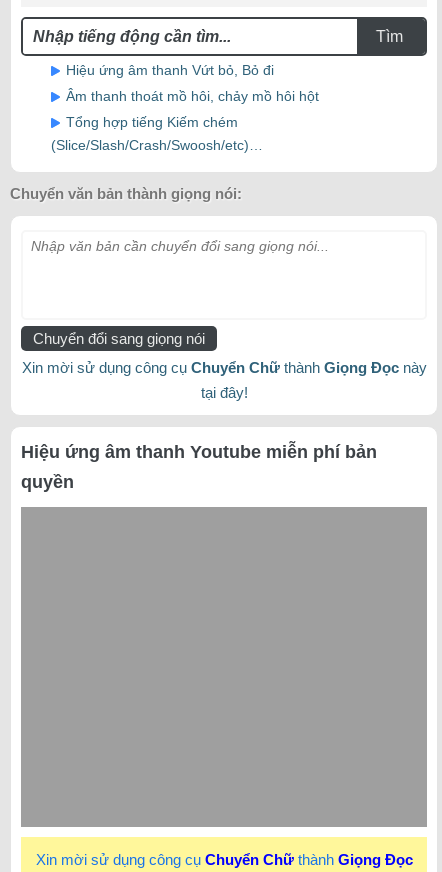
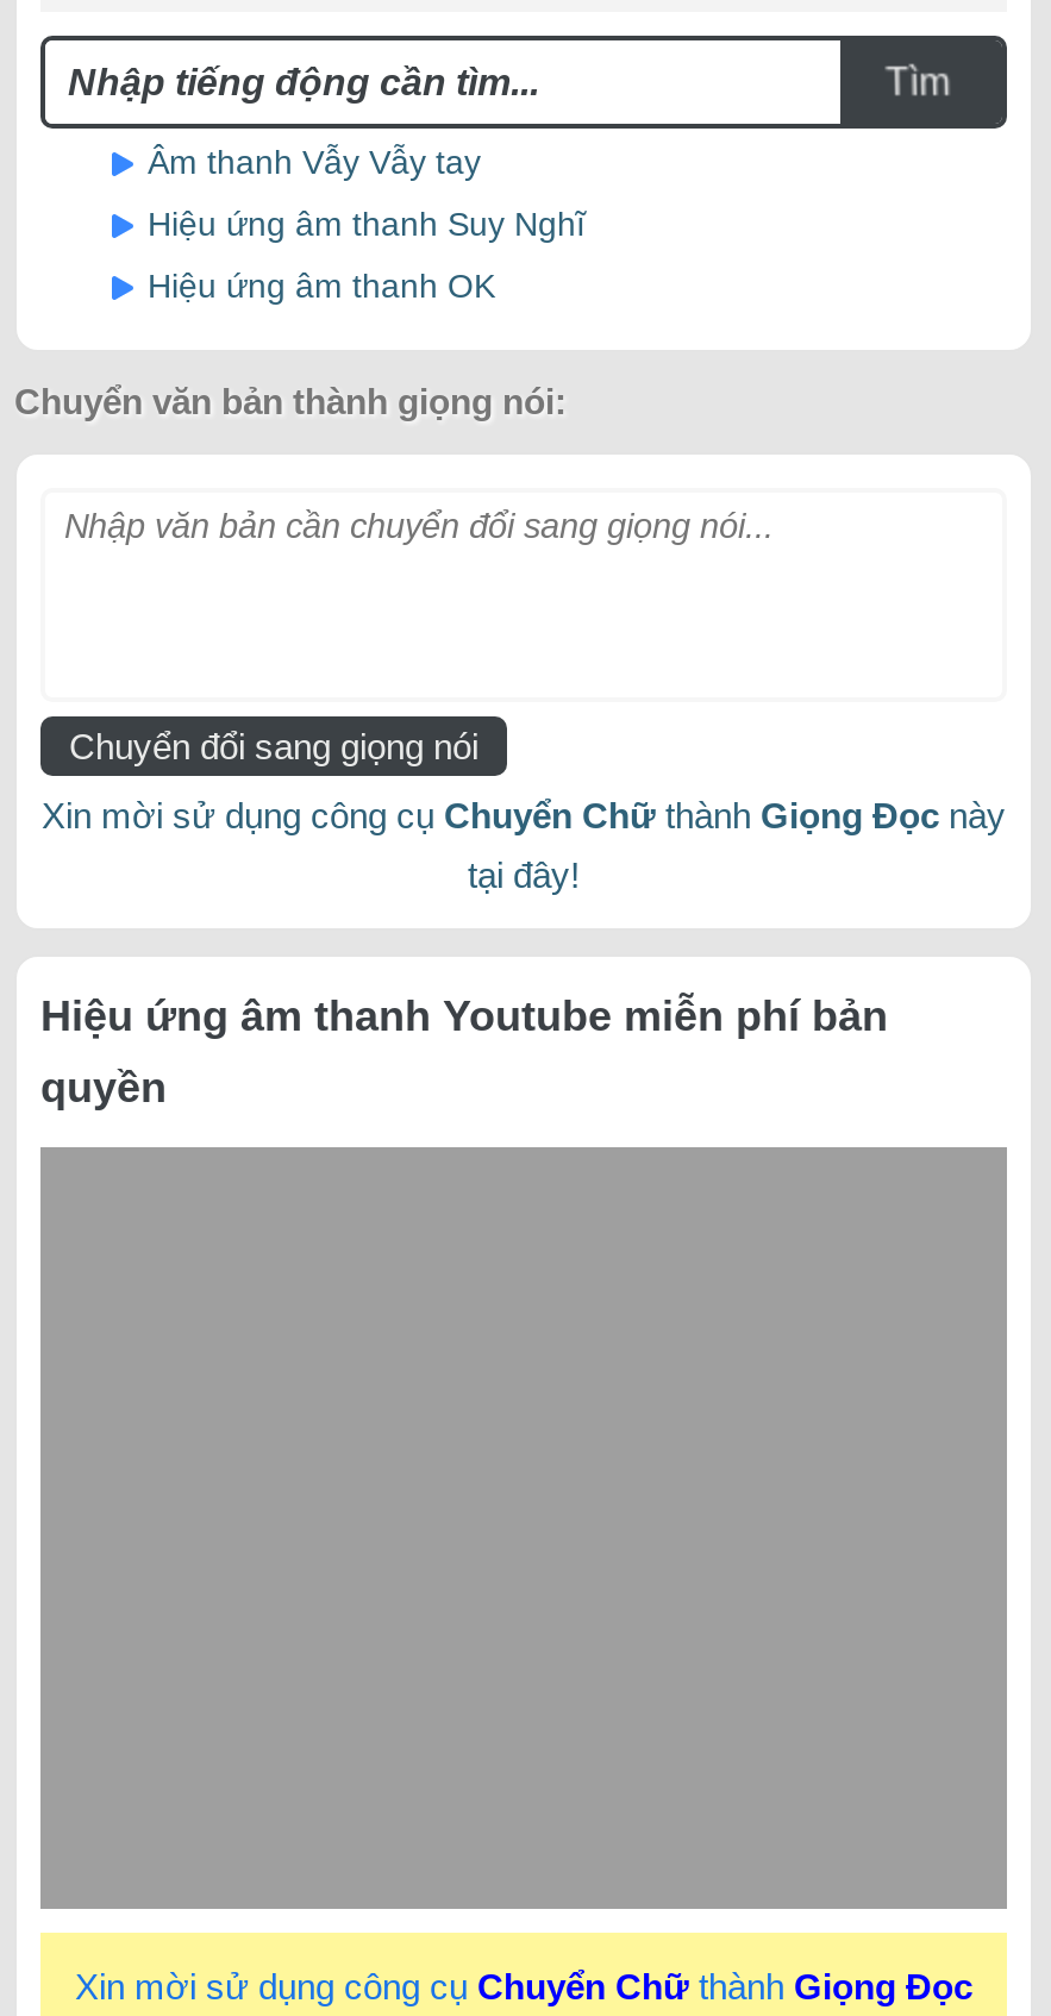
[66,62,274,78] Hiệu ứng âm thanh Vứt bỏ, Bỏ đi -> [148,143,481,181] Âm thanh Vẫy Vẫy tay
[66,88,319,104] Âm thanh thoát mồ hôi, chảy mồ hôi hột -> [148,205,586,243] Hiệu ứng âm thanh Suy Nghĩ
[51,114,263,153] Tổng hợp tiếng Kiếm chém | (Slice/Slash/Crash/Swoosh/etc)… -> [148,267,495,305] Hiệu ứng âm thanh OK

